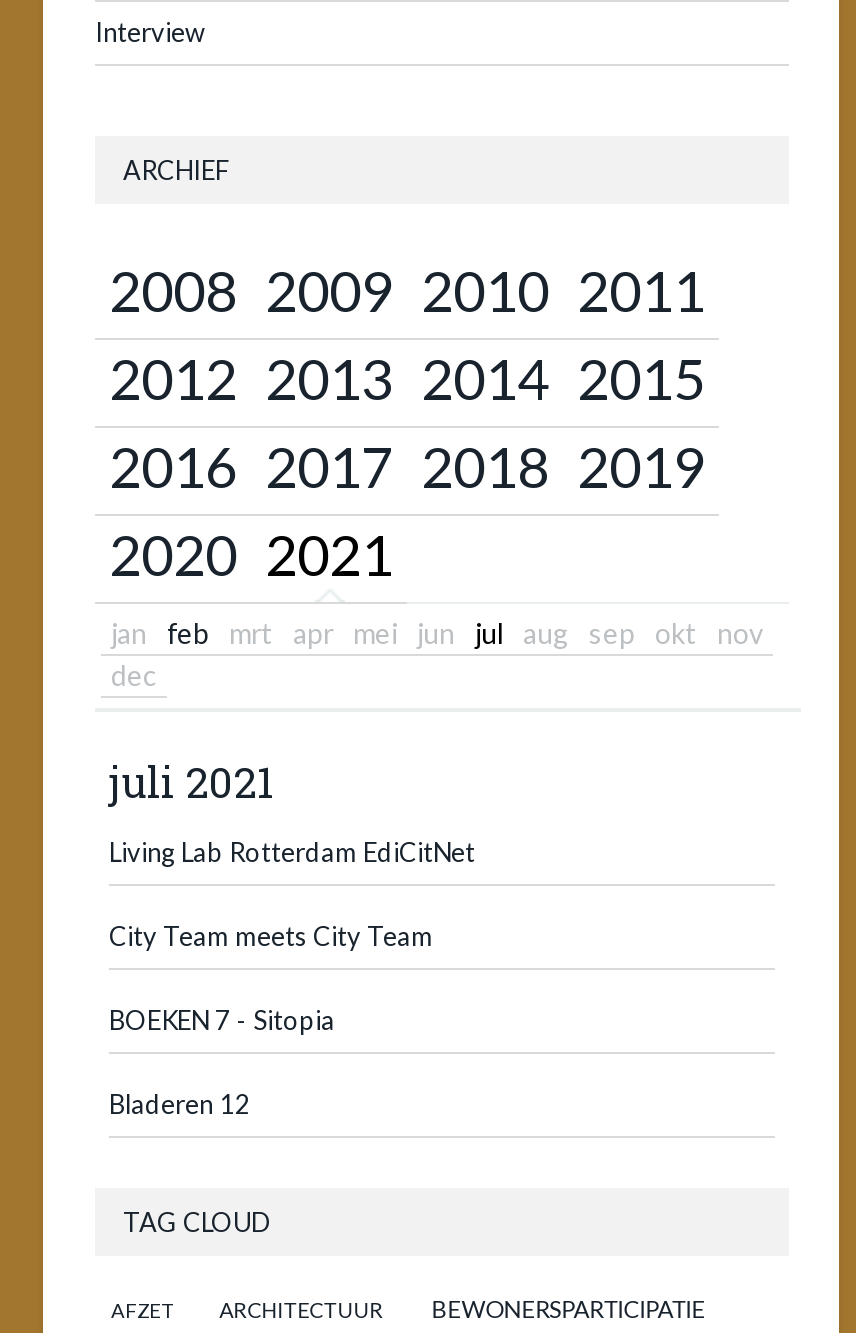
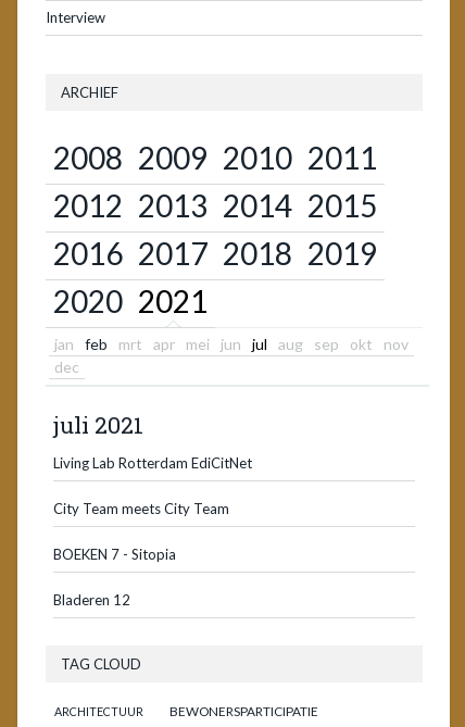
[111,1298,171,1322] AFZET -> none

